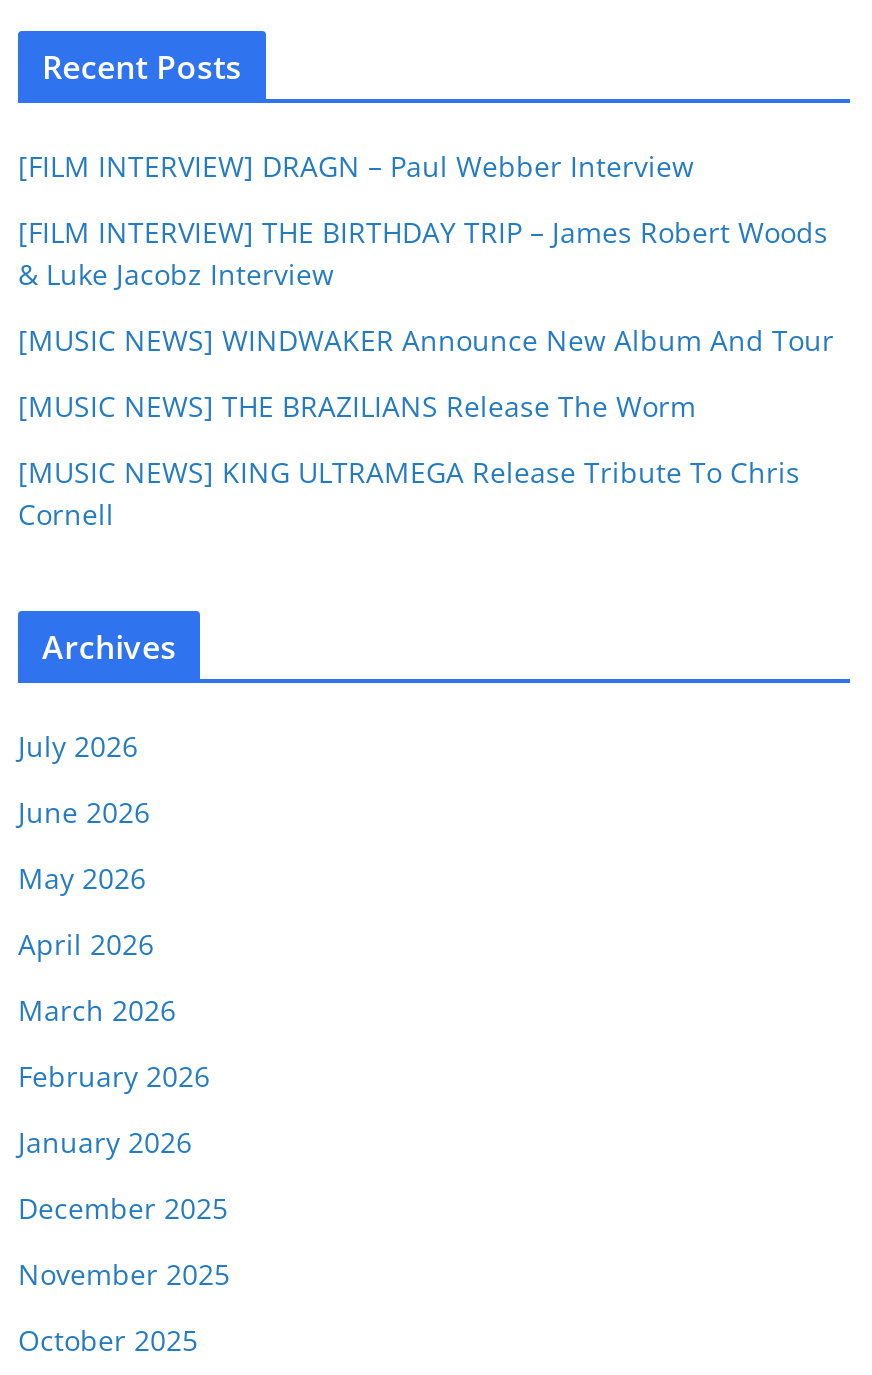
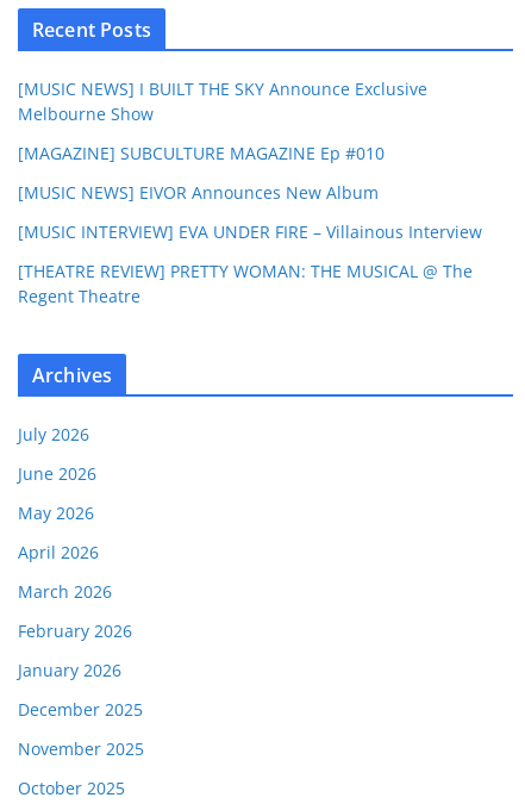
[18,148,694,186] [FILM INTERVIEW] DRAGN – Paul Webber Interview -> [18,78,427,126] [MUSIC NEWS] I BUILT THE SKY Announce Exclusive | Melbourne Show
[18,214,828,294] [FILM INTERVIEW] THE BIRTHDAY TRIP – James Robert Woods | & Luke Jacobz Interview -> [18,142,385,165] [MAGAZINE] SUBCULTURE MAGAZINE Ep #010
[18,322,834,360] [MUSIC NEWS] WINDWAKER Announce New Album And Tour -> [18,182,379,204] [MUSIC NEWS] EIVOR Announces New Album
[18,388,696,426] [MUSIC NEWS] THE BRAZILIANS Release The Worm -> [18,221,482,243] [MUSIC INTERVIEW] EVA UNDER FIRE – Villainous Interview
[18,454,800,534] [MUSIC NEWS] KING ULTRAMEGA Release Tribute To Chris | Cornell -> [18,260,473,308] [THEATRE REVIEW] PRETTY WOMAN: THE MUSICAL @ The | Regent Theatre

